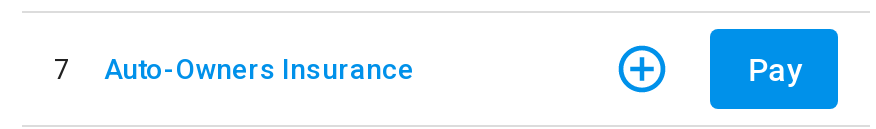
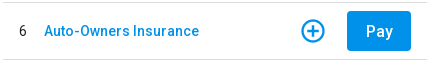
[54,52,414,84] 7 Auto-Owners Insurance -> [19,22,199,38] 6 Auto-Owners Insurance

